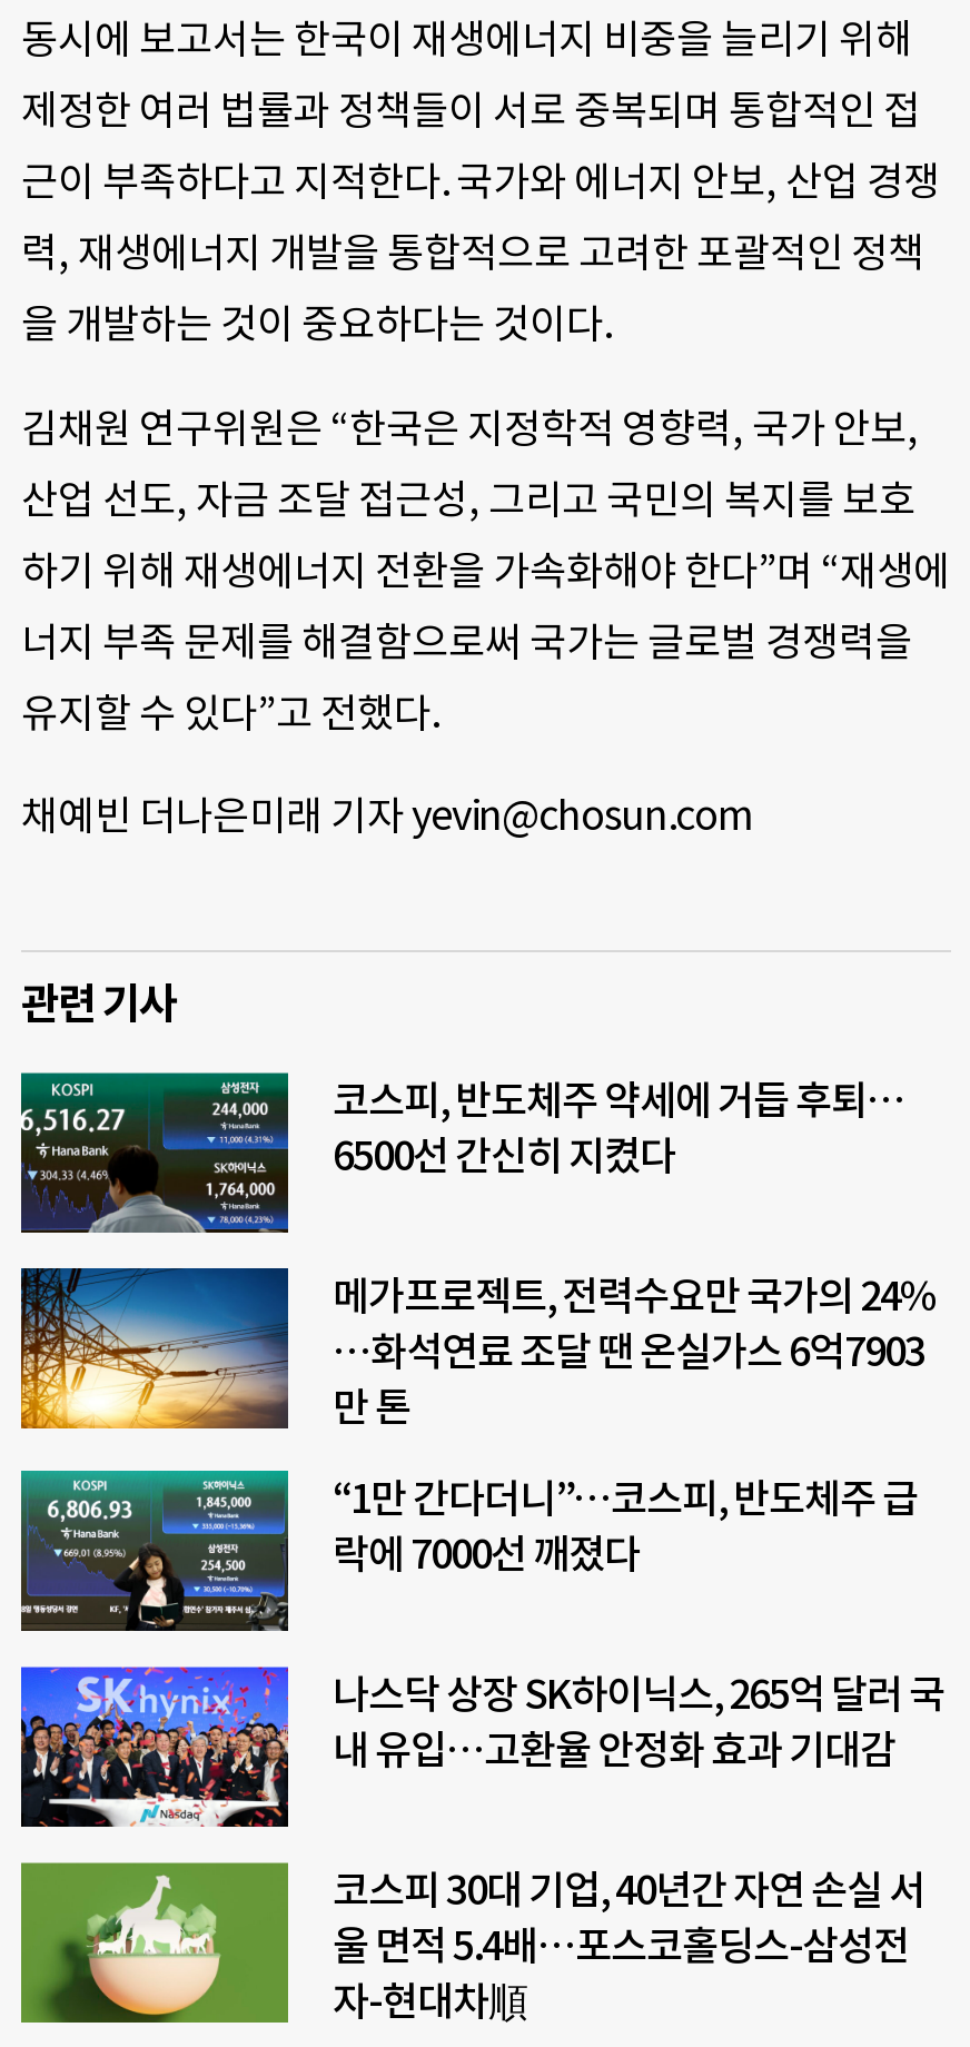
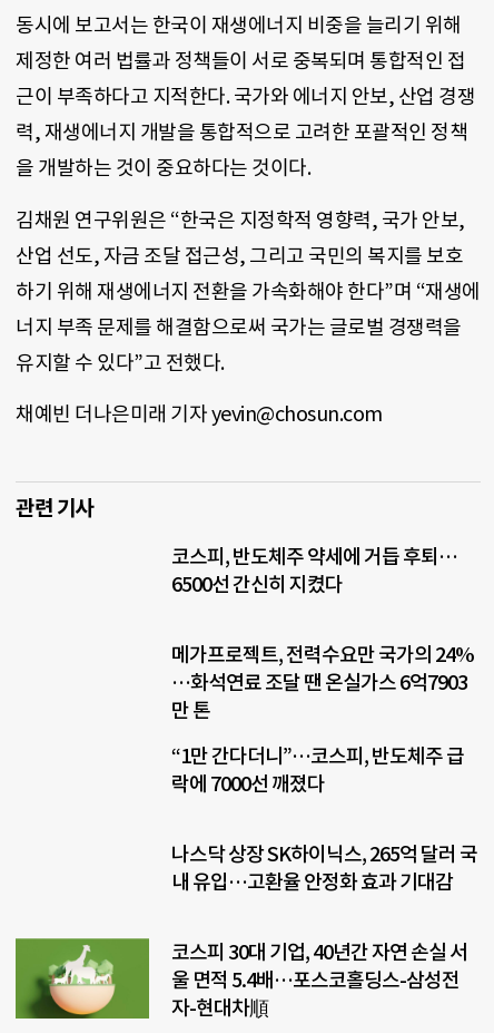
[19,1070,290,1235] [image] -> none
[19,1266,290,1431] [image] -> none
[19,1468,290,1633] [image] -> none
[19,1664,290,1829] [image] -> none

